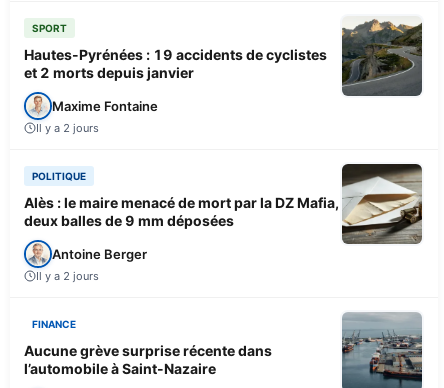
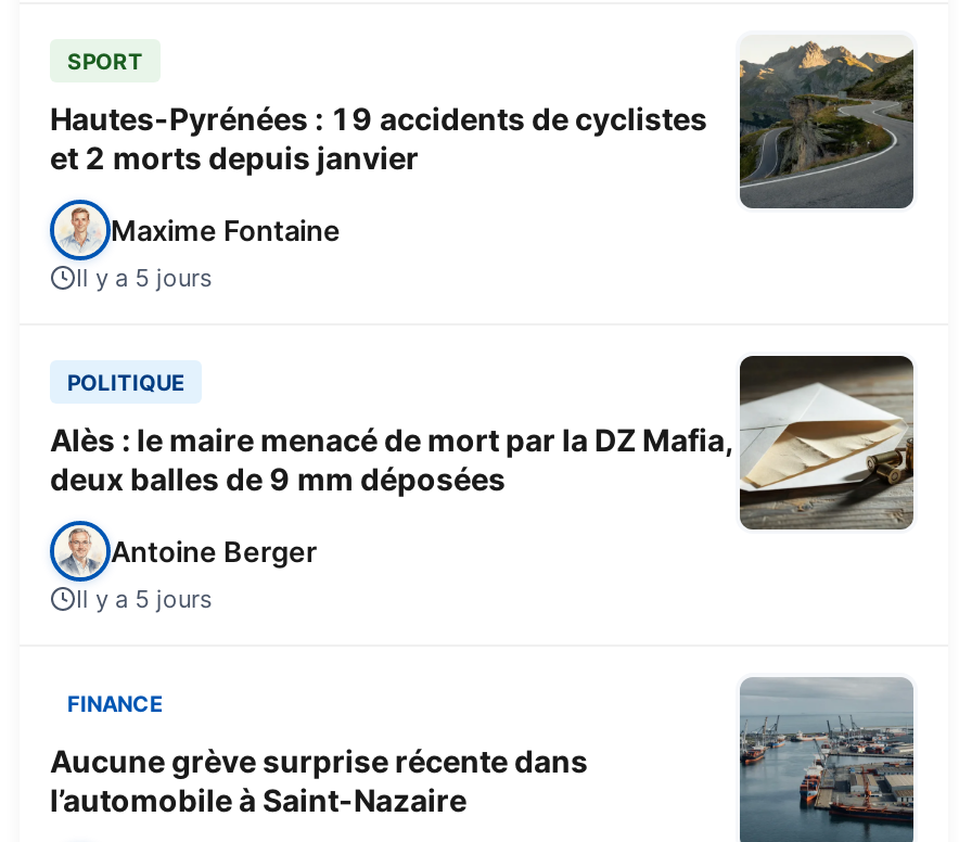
[36,121,99,135] Il y a 2 jours -> [76,262,213,292] Il y a 5 jours
[36,269,99,283] Il y a 2 jours -> [76,583,213,613] Il y a 5 jours

